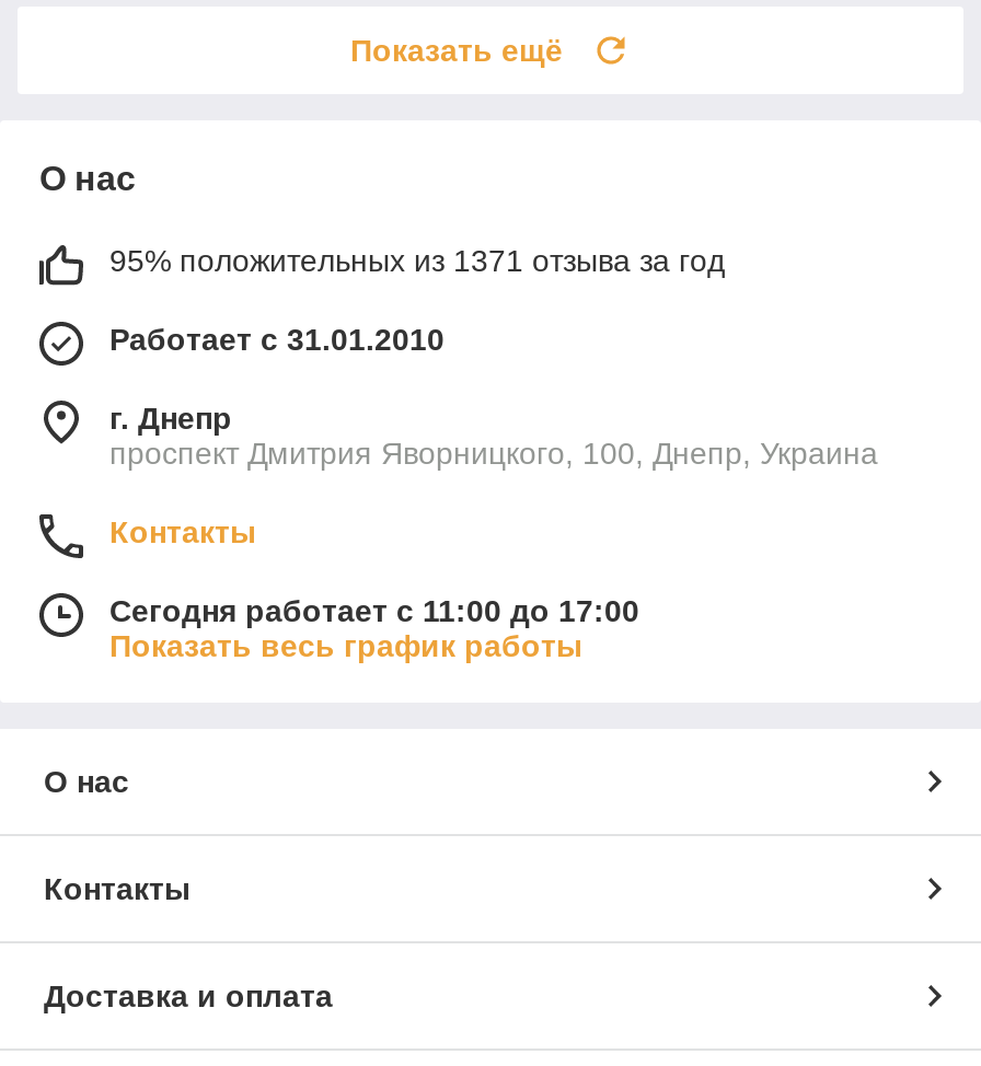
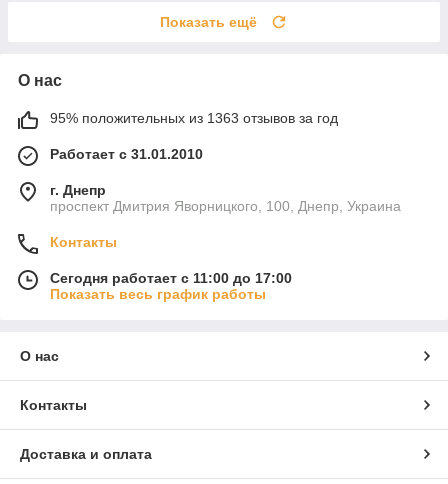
[109,243,725,278] 95% положительных из 1371 отзыва за год -> [50,110,338,126] 95% положительных из 1363 отзывов за год

